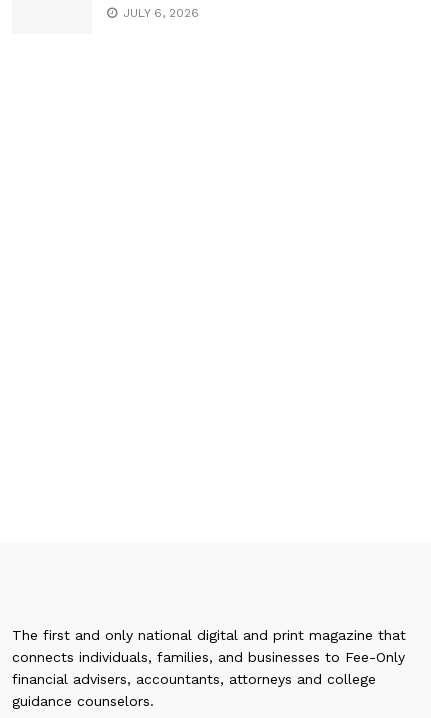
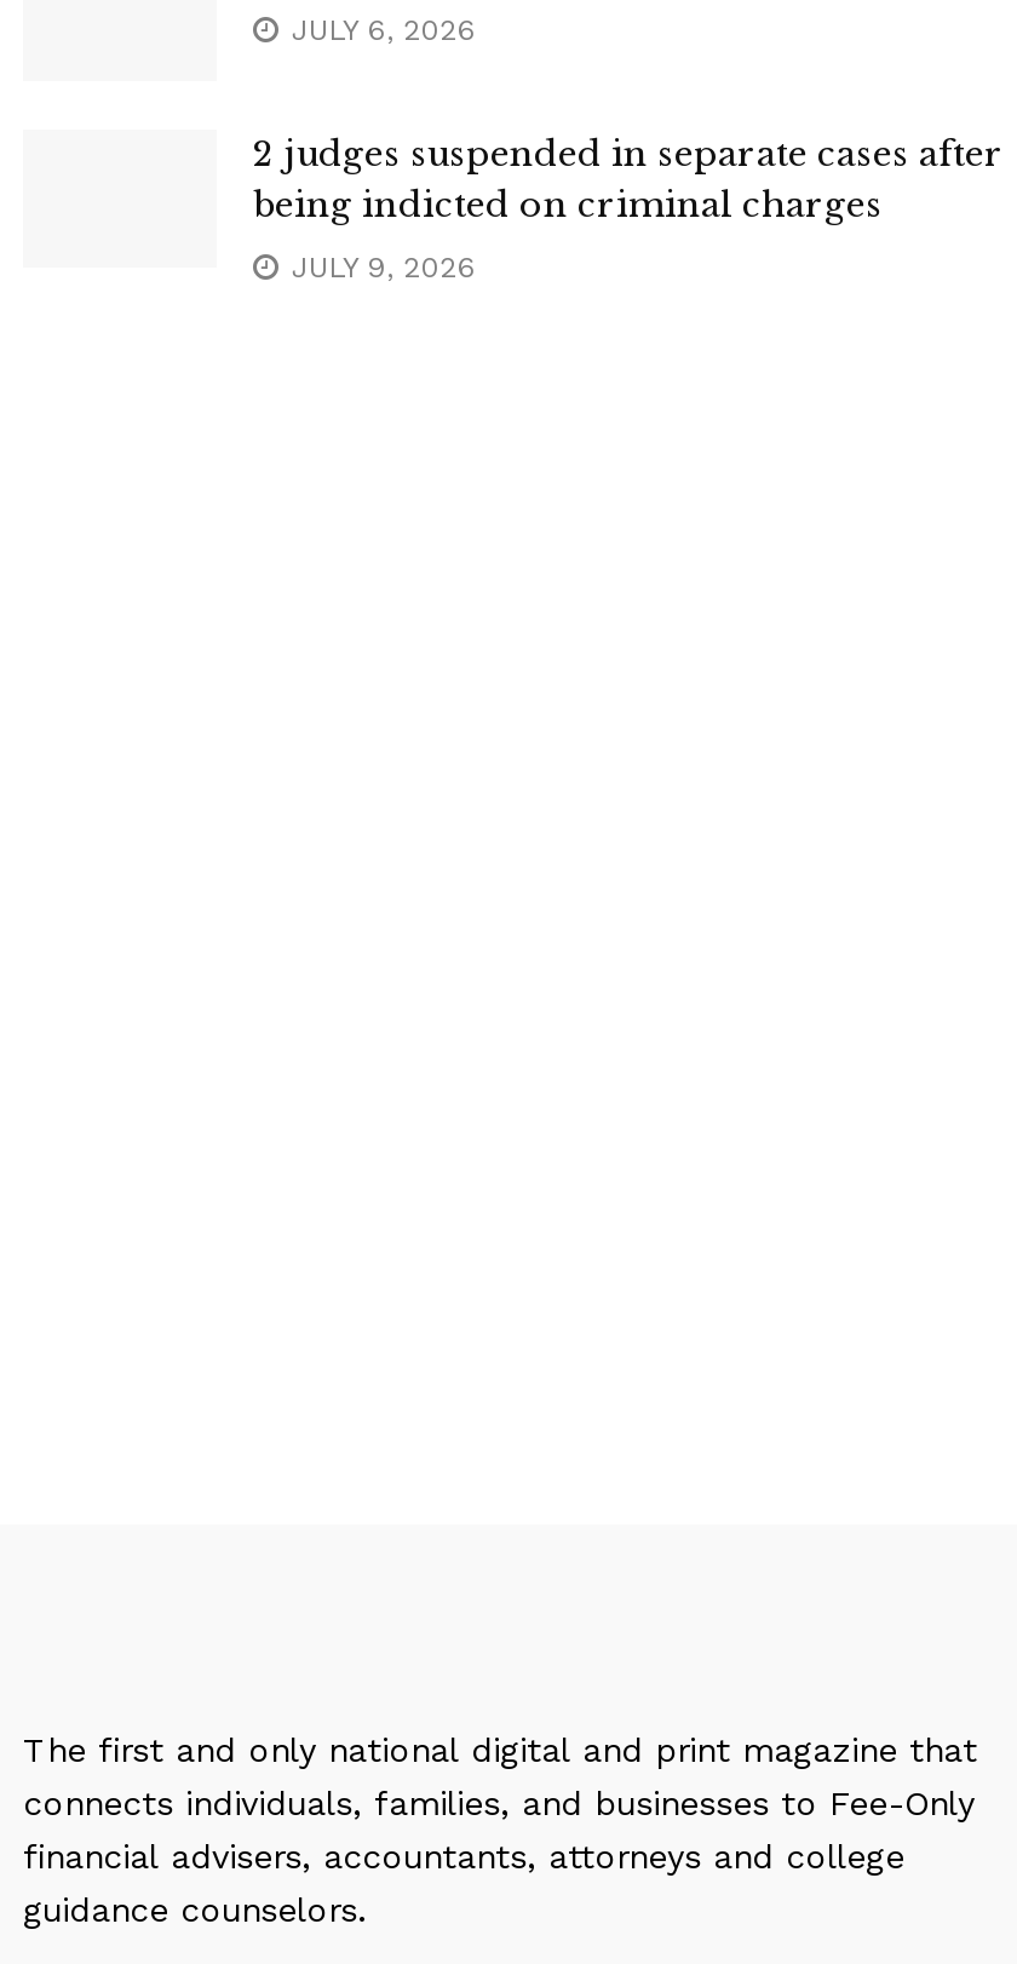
none -> [253,131,1004,284] 2 judges suspended in separate cases after | being indicted on criminal charges | JULY 9, 2026

